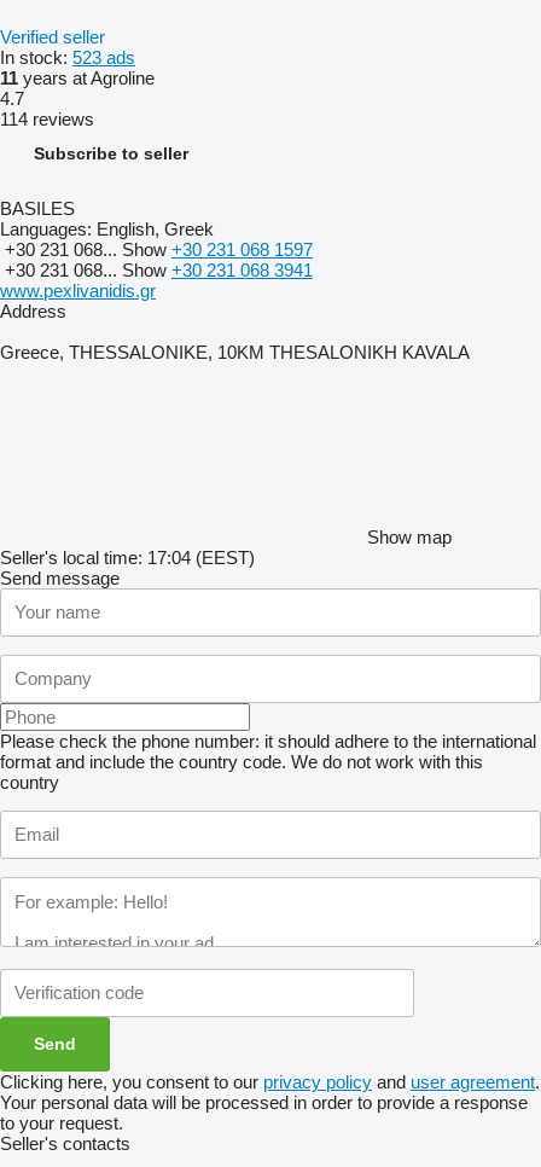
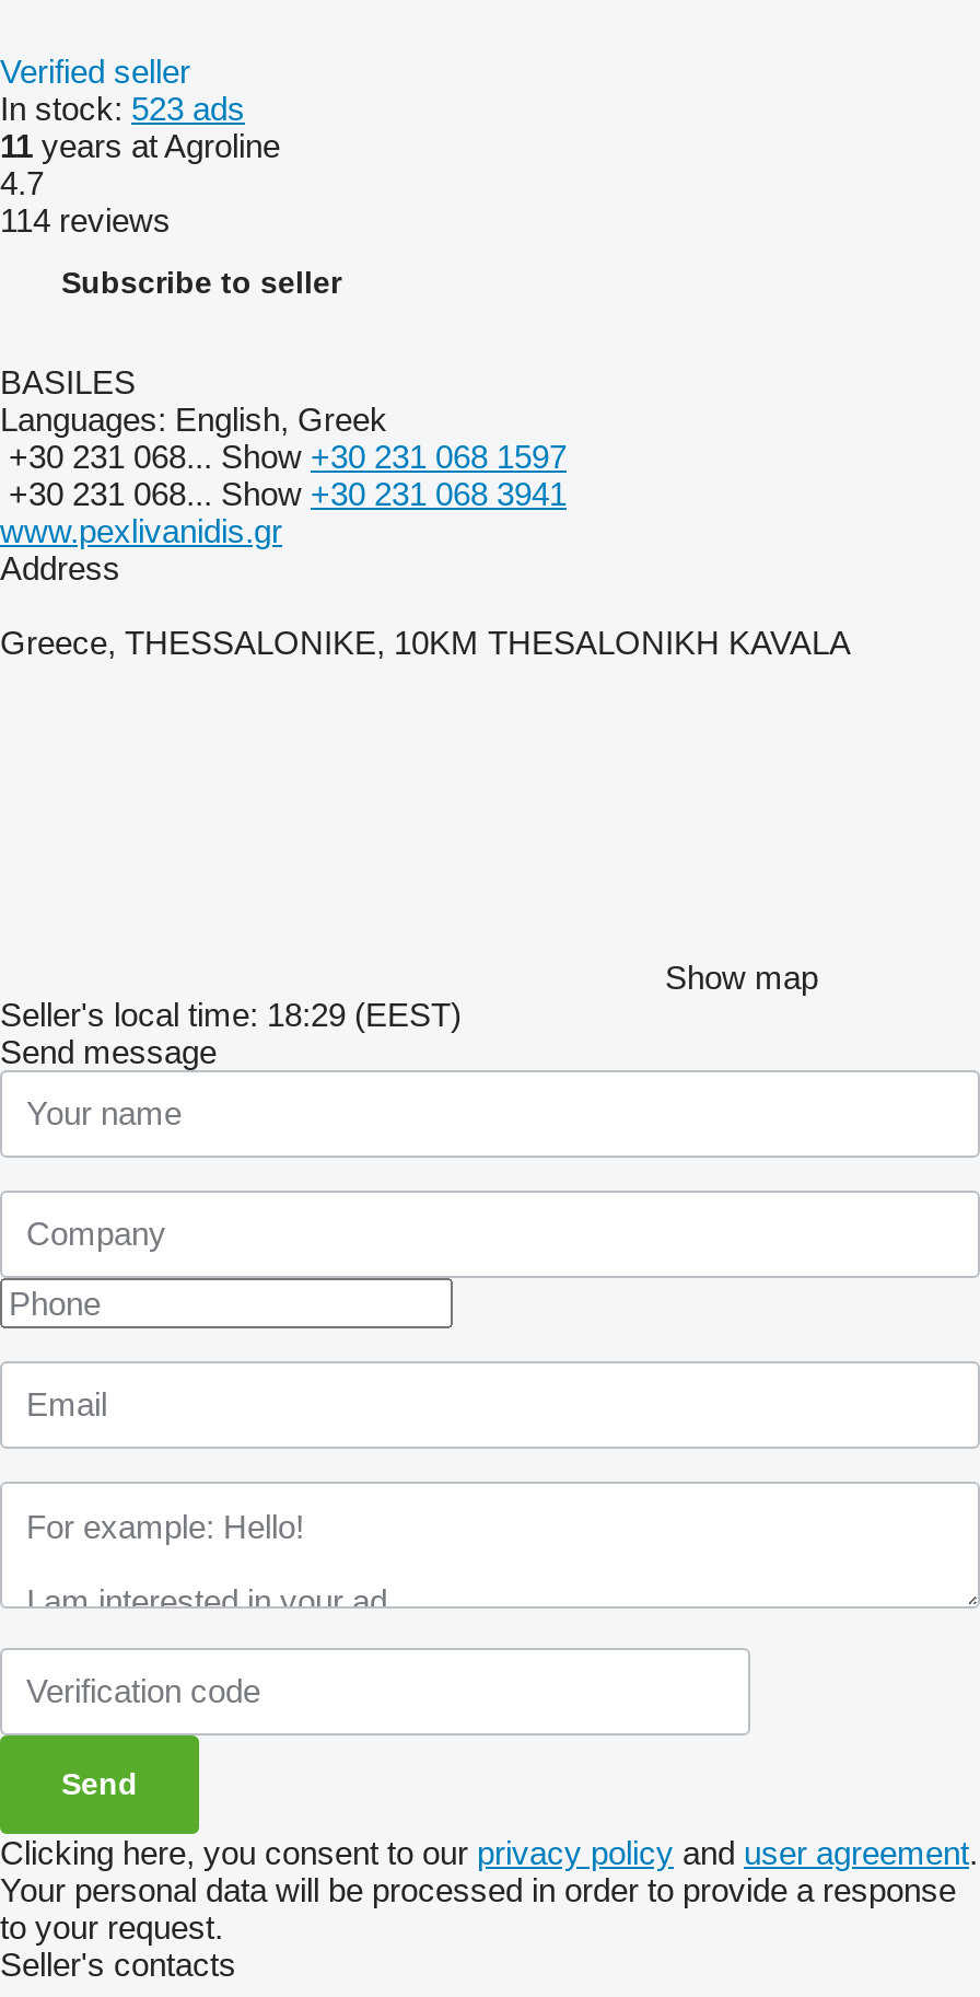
[0,547,255,568] Seller's local time: 17:04 (EEST) -> [0,996,462,1033] Seller's local time: 18:29 (EEST)
[0,731,536,792] Please check the phone number: it should adhere to the international | format and include the country code. We do not work with this | country -> none

